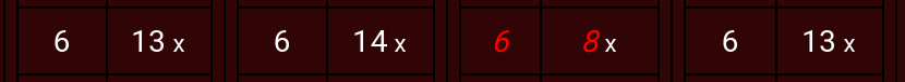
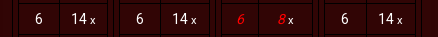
[53,23,186,58] 6 13 x -> [35,11,96,27] 6 14 x
[721,23,857,58] 6 13 x -> [341,11,403,27] 6 14 x

